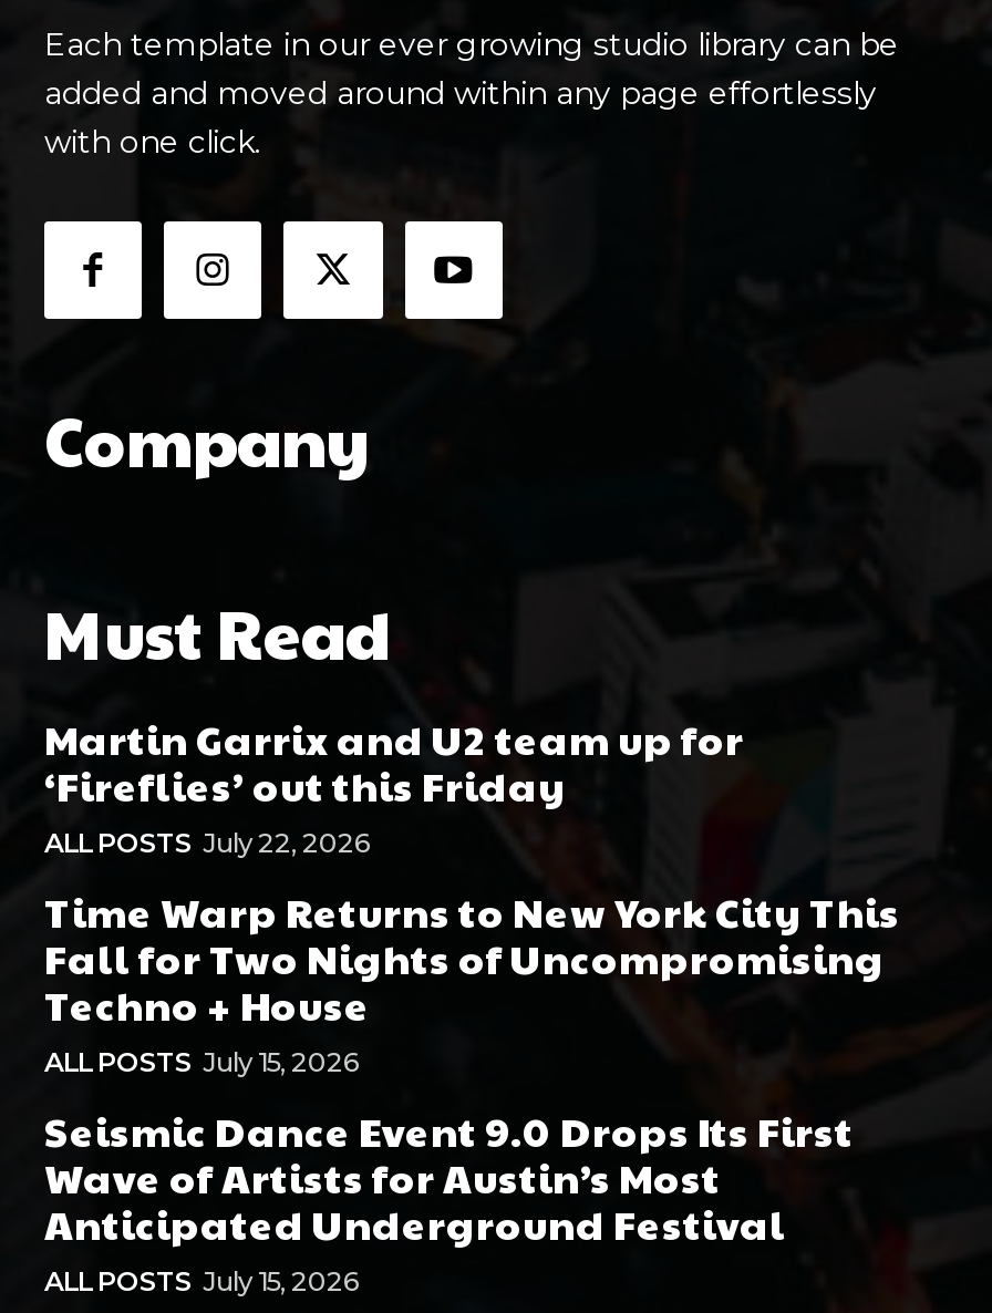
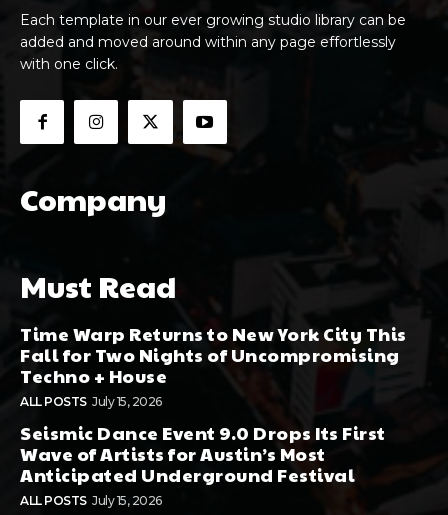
[44,712,744,860] Martin Garrix and U2 team up for | ‘Fireflies’ out this Friday | ALL POSTS July 22, 2026 -> none

